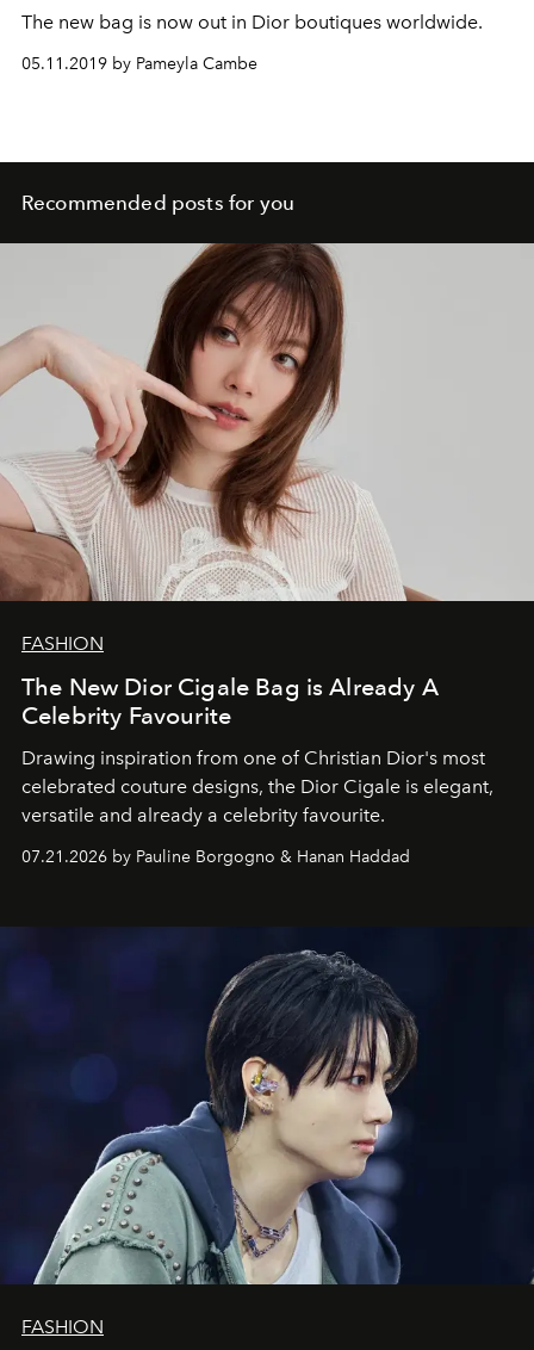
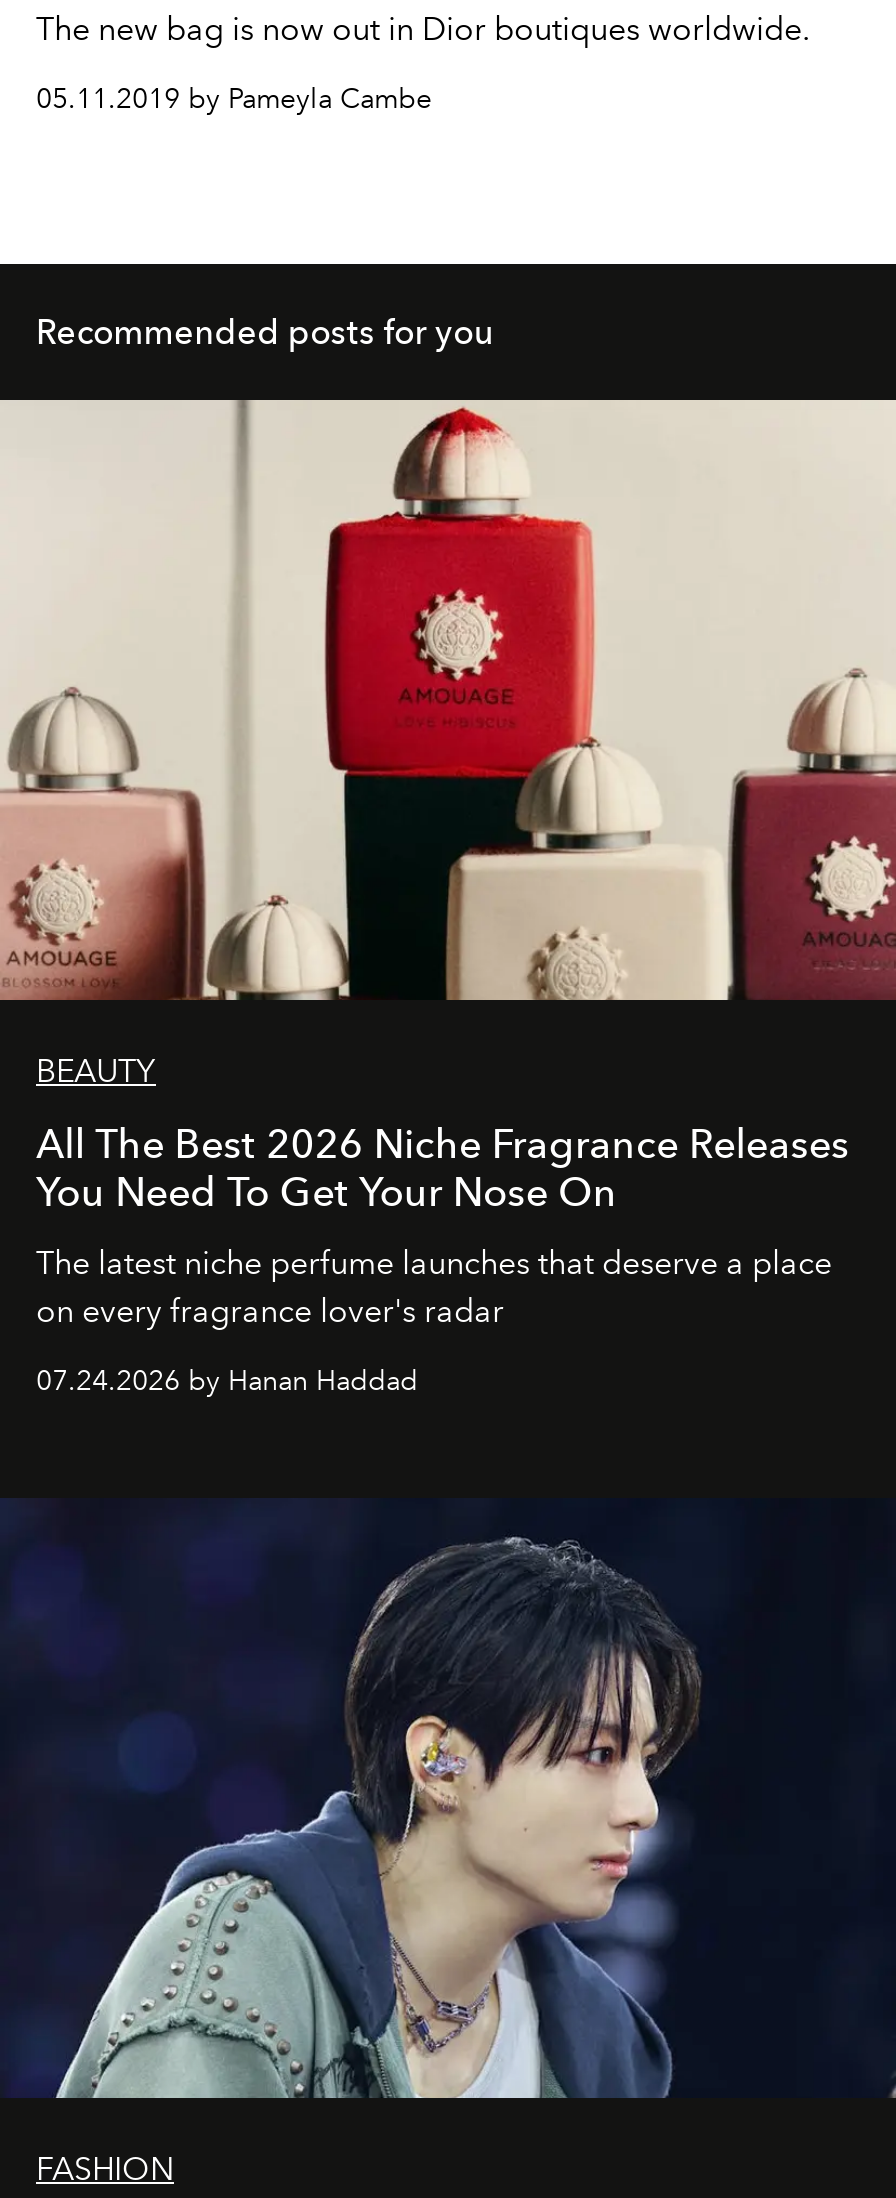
[4,243,530,655] [image] | FASHION -> [6,398,890,1090] [image] | BEAUTY
[21,672,438,730] The New Dior Cigale Bag is Already A | Celebrity Favourite -> [36,1120,849,1216] All The Best 2026 Niche Fragrance Releases | You Need To Get Your Nose On
[21,746,493,826] Drawing inspiration from one of Christian Dior's most | celebrated couture designs, the Dior Cigale is elegant, | versatile and already a celebrity favourite. -> [36,1244,832,1330] The latest niche perfume launches that deserve a place | on every fragrance lover's radar
[21,847,410,867] 07.21.2026 by Pauline Borgogno & Hanan Haddad -> [36,1364,418,1398] 07.24.2026 by Hanan Haddad

